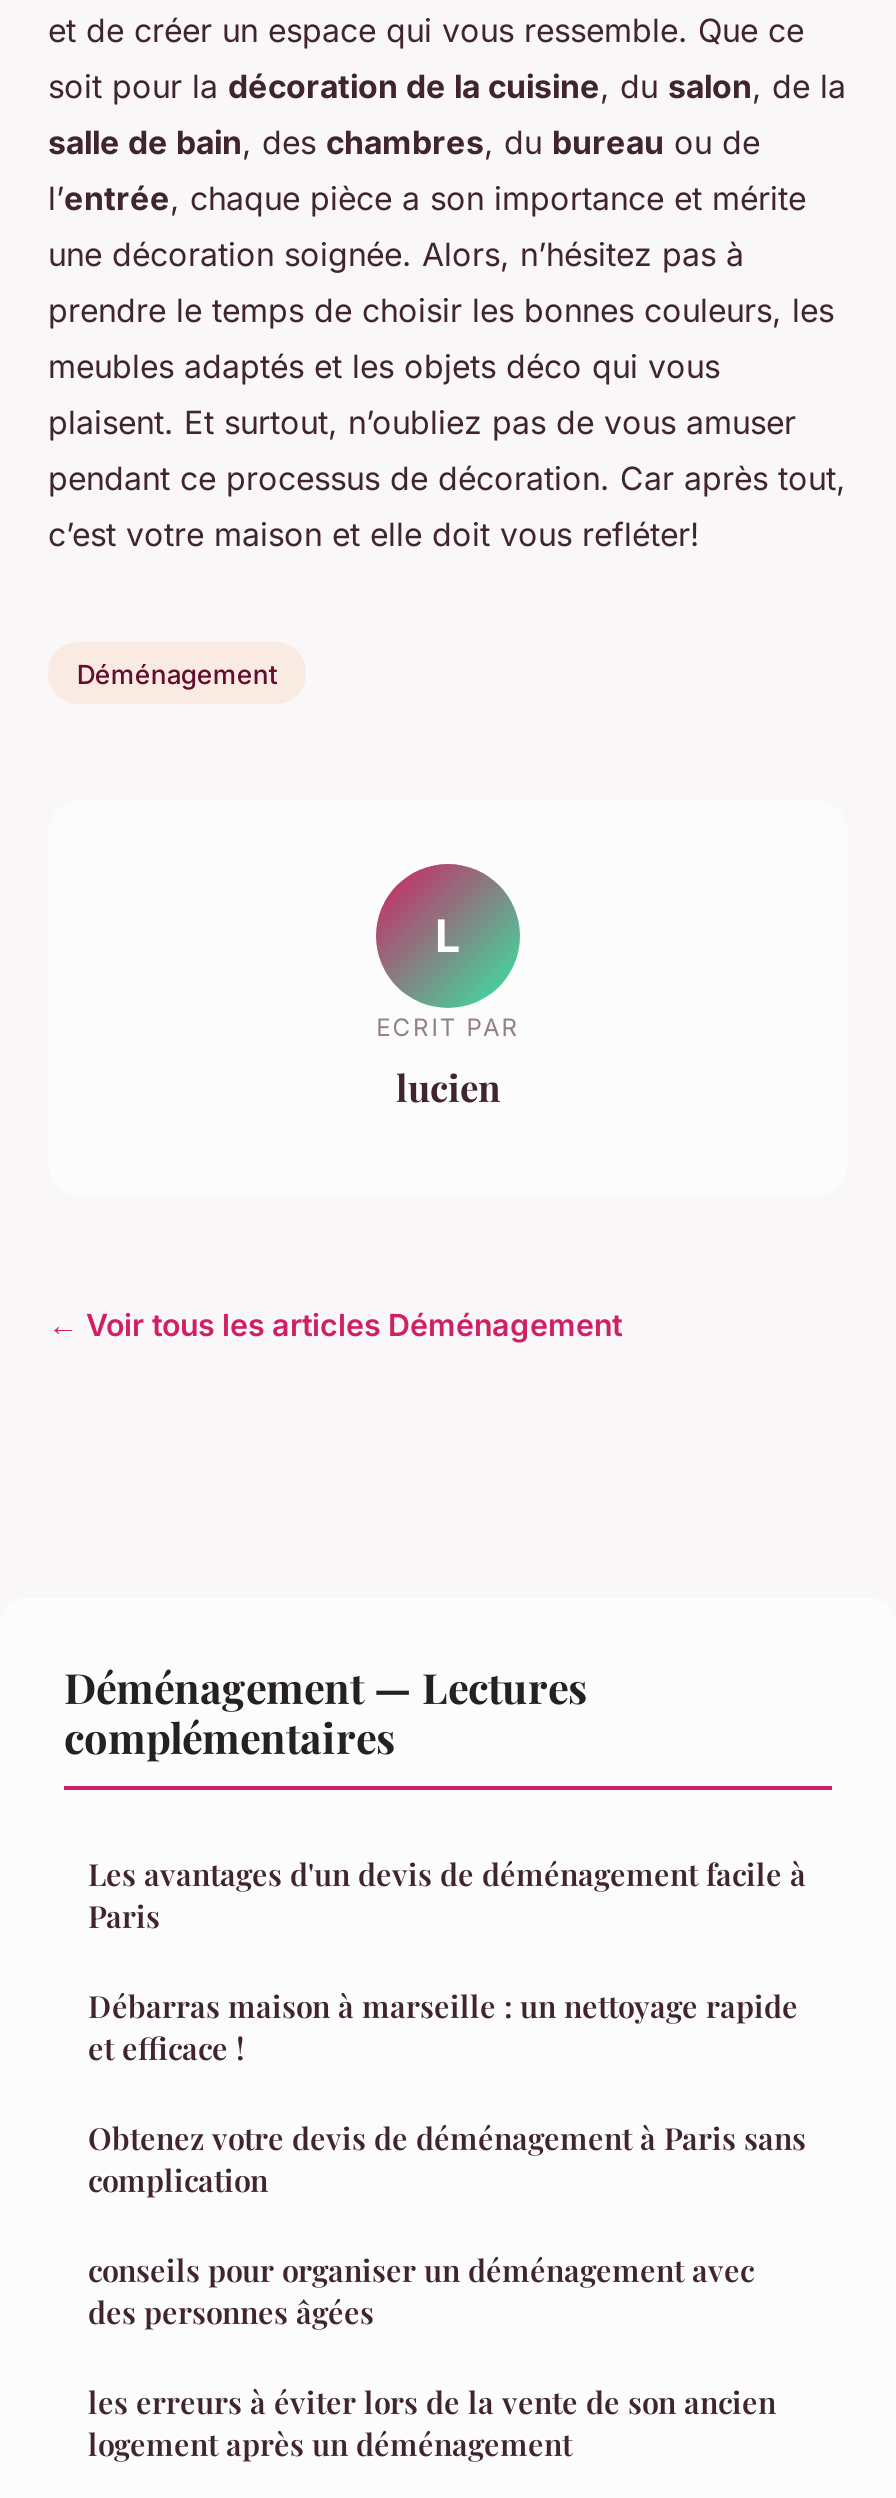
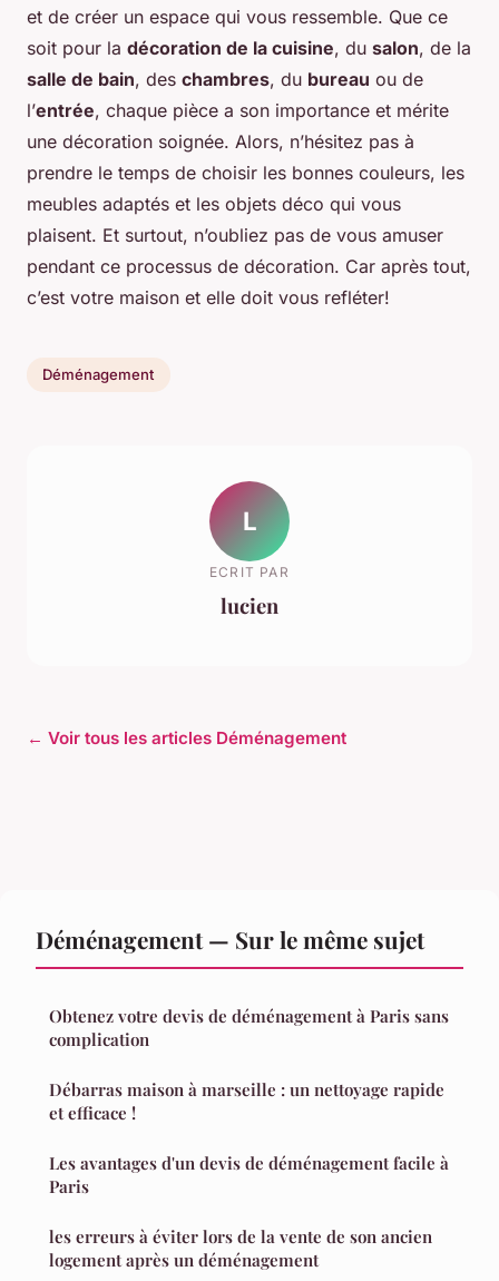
[64,1657,588,1763] Déménagement — Lectures | complémentaires -> [36,923,424,954] Déménagement — Sur le même sujet
moved [88,1853,806,2067] -> [49,1078,449,1197]: Débarras maison à marseille : un nettoyage rapide | et efficace ! | Les avantages d'un devis de déménagement facile à | Paris
moved [88,2117,806,2199] -> [49,1004,449,1050]: Obtenez votre devis de déménagement à Paris sans | complication
[88,2249,754,2331] conseils pour organiser un déménagement avec | des personnes âgées -> none

